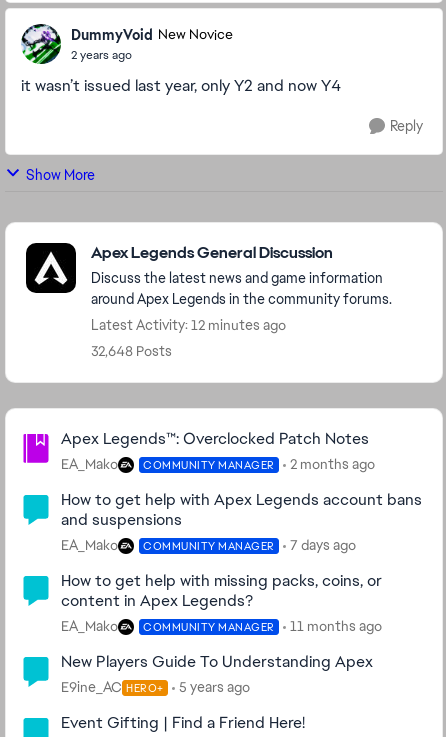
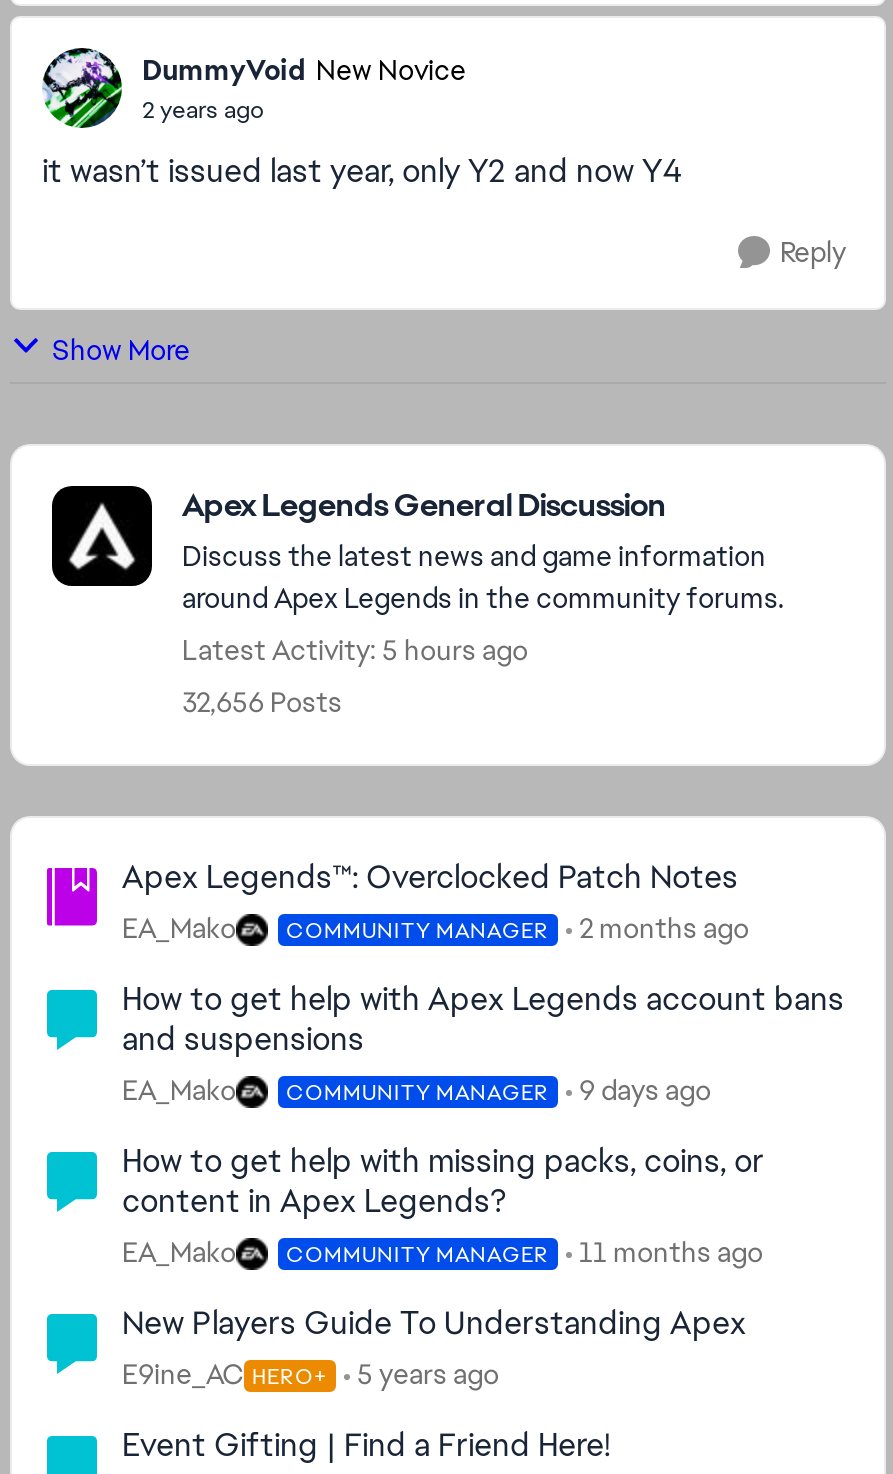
[91,316,286,334] Latest Activity: 12 minutes ago -> [182,632,528,668] Latest Activity: 5 hours ago
[91,342,172,360] 32,648 Posts -> [182,684,342,720] 32,656 Posts
[61,536,355,554] EA_Mako COMMUNITY MANAGER 7 days ago -> [122,1072,711,1108] EA_Mako COMMUNITY MANAGER 9 days ago

